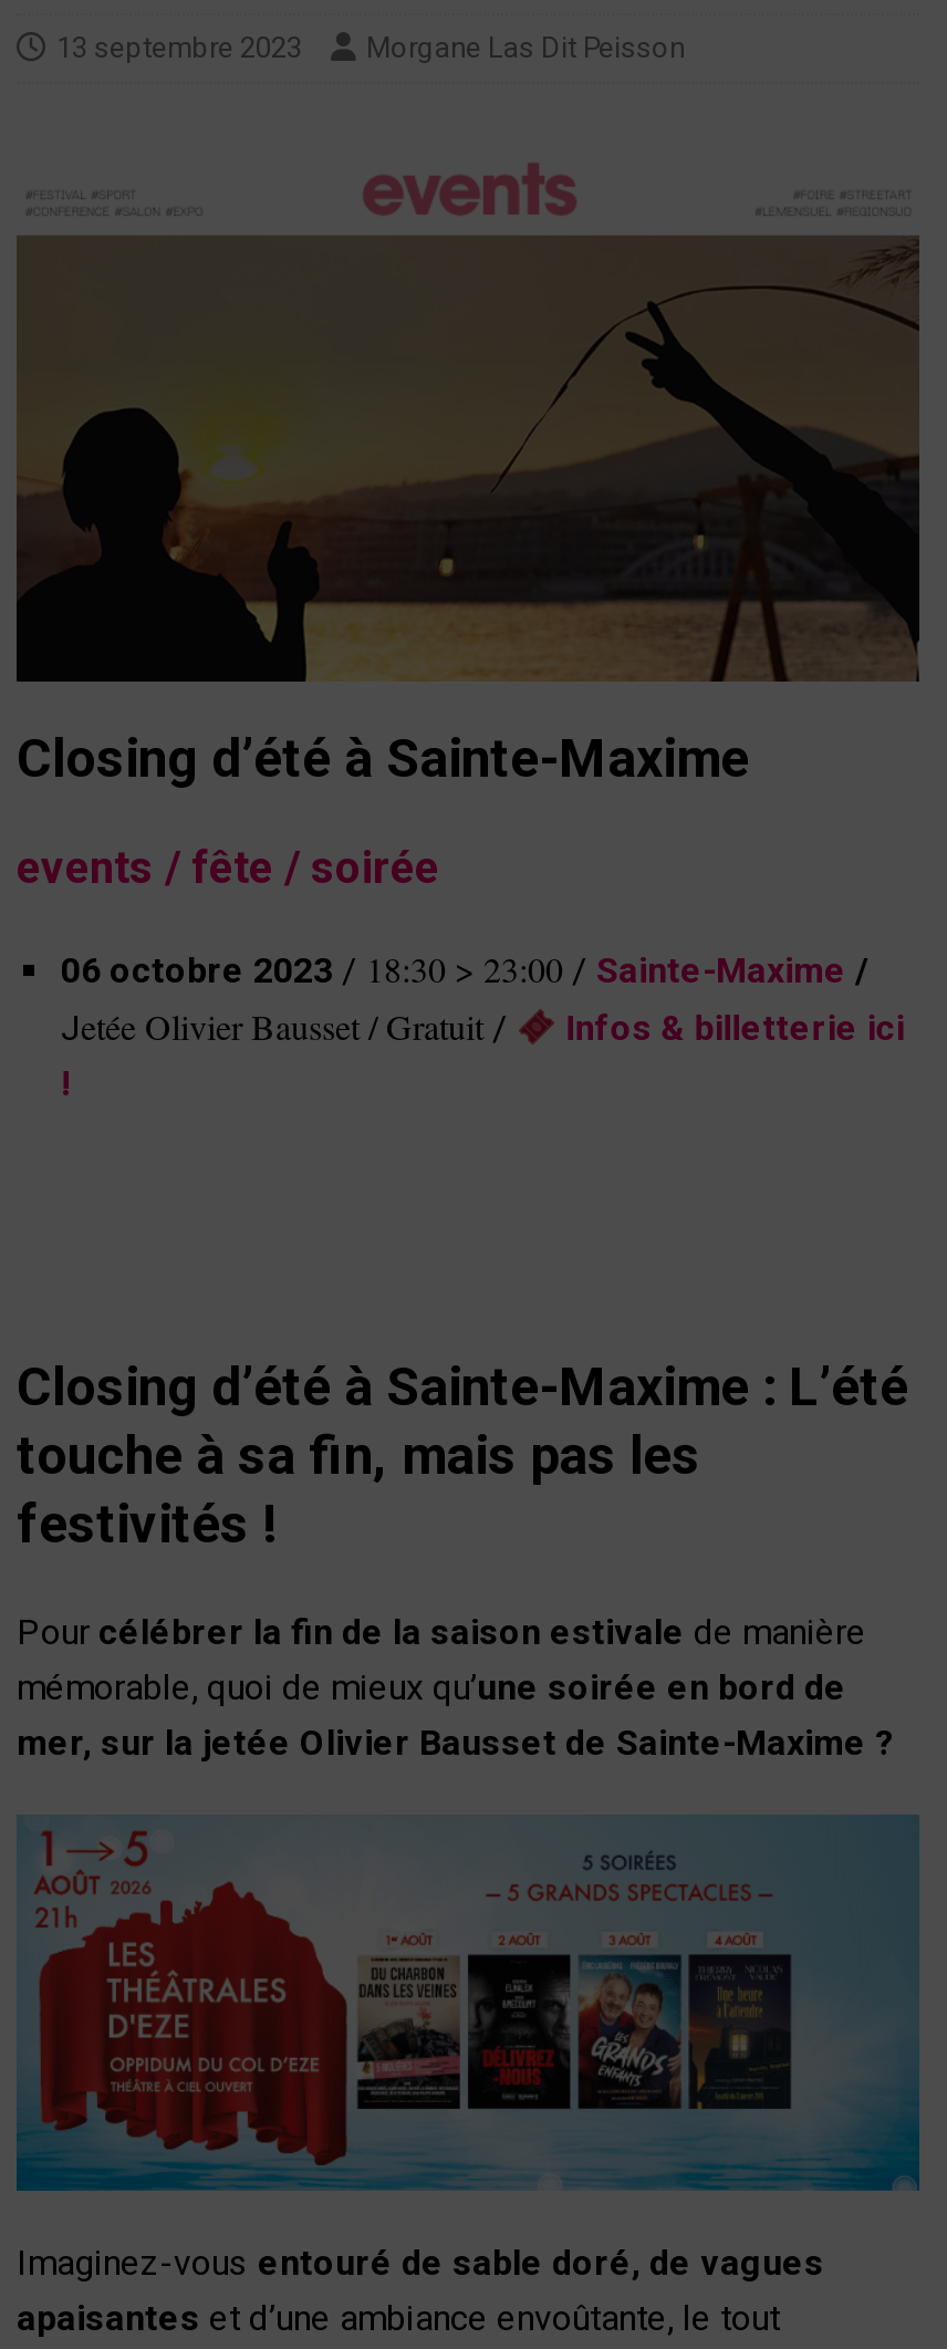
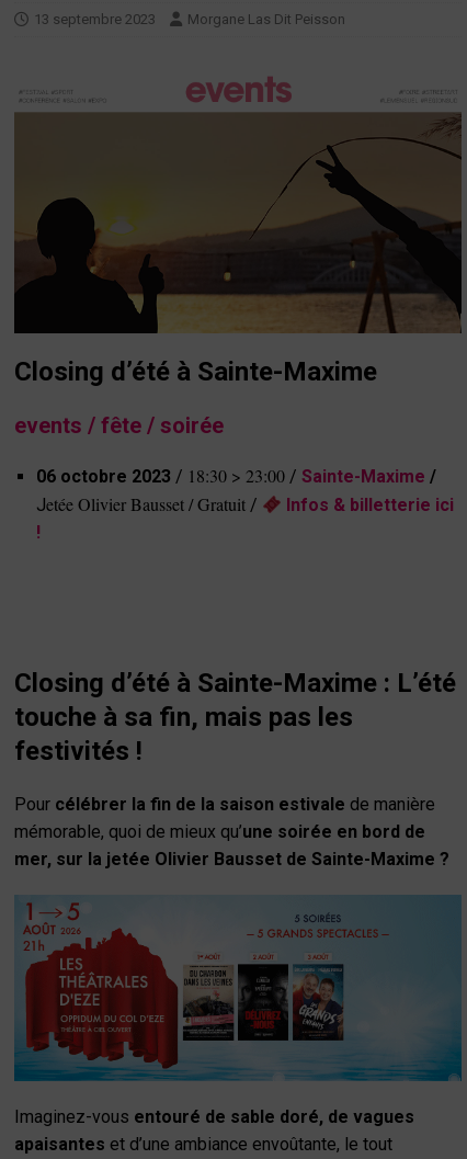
[583,1931,793,2112] [image] -> none

